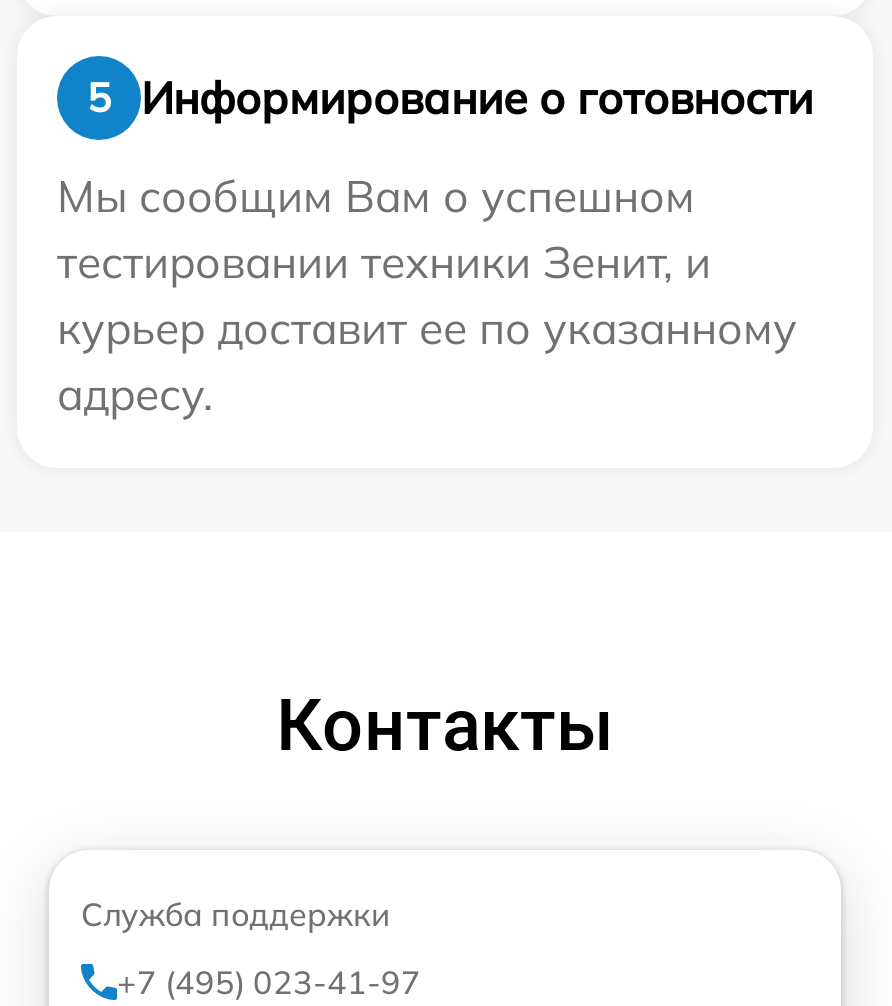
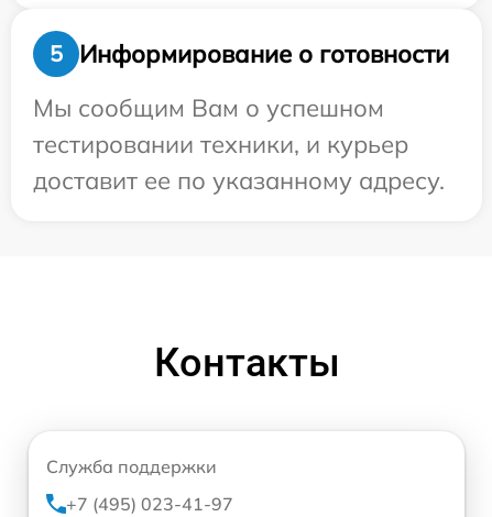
[57,234,797,422] тестировании техники Зенит, и | курьер доставит ее по указанному | адресу. -> [33,129,445,196] тестировании техники, и курьер | доставит ее по указанному адресу.

